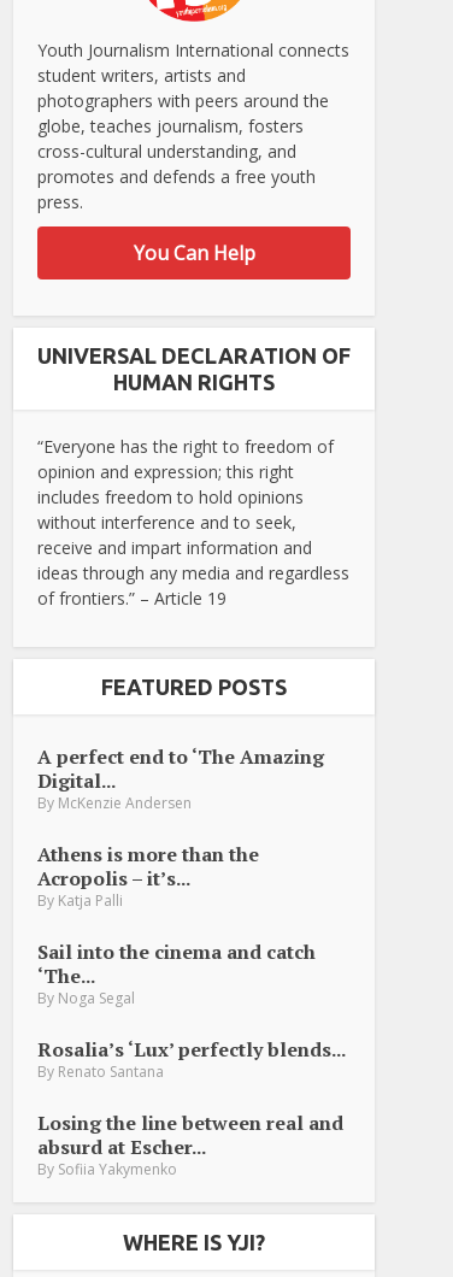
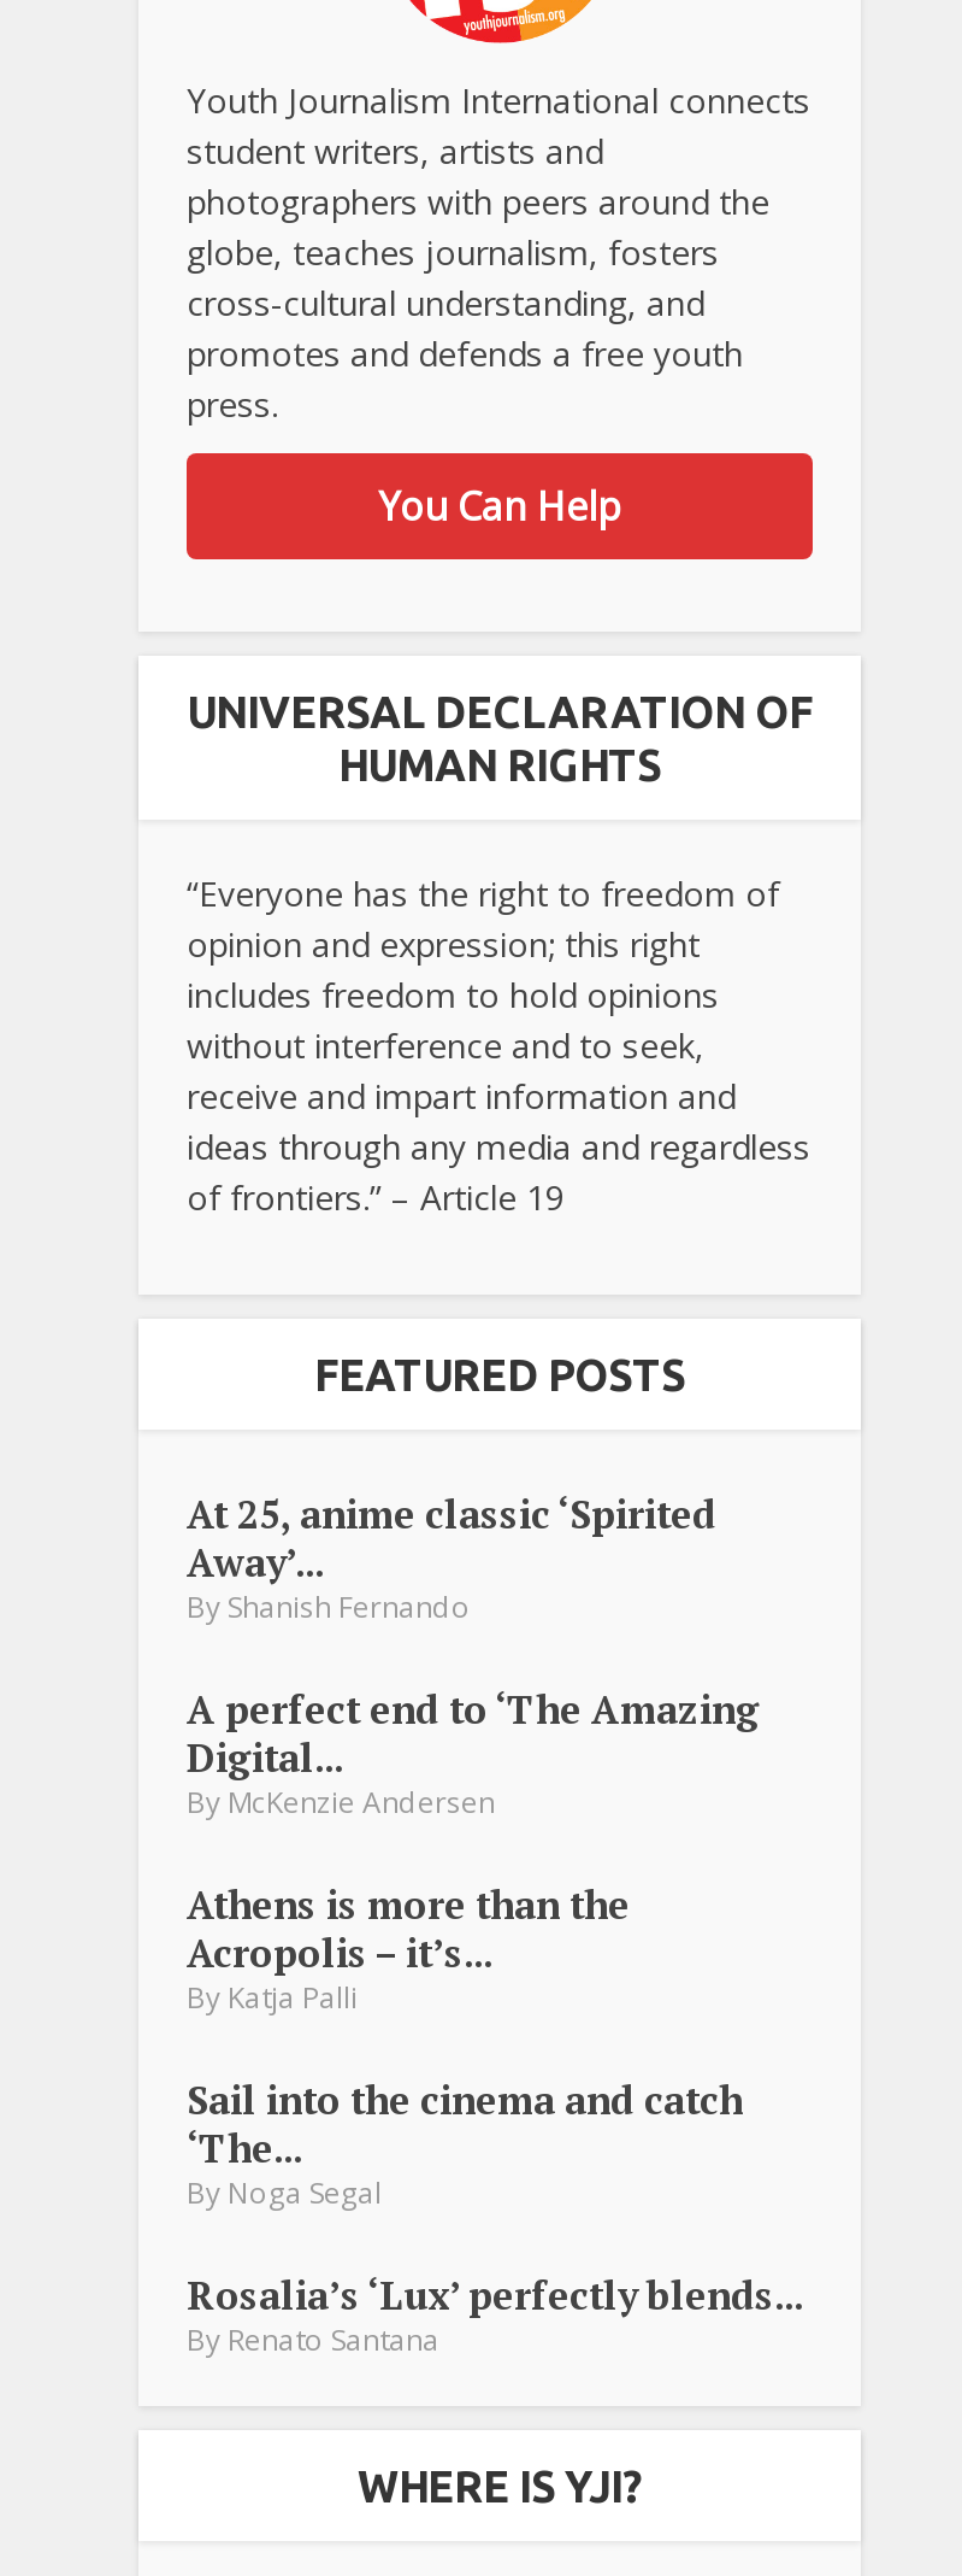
none -> [187,1487,716,1627] At 25, anime classic ‘Spirited | Away’... | By Shanish Fernando
moved [37,743,346,1081] -> [187,1682,803,2360]: A perfect end to ‘The Amazing | Digital... | By McKenzie Andersen | ... | Rosalia’s ‘Lux’ perfectly blends... | By Renato Santana
[37,1109,343,1179] Losing the line between real and | absurd at Escher... | By Sofiia Yakymenko -> none

